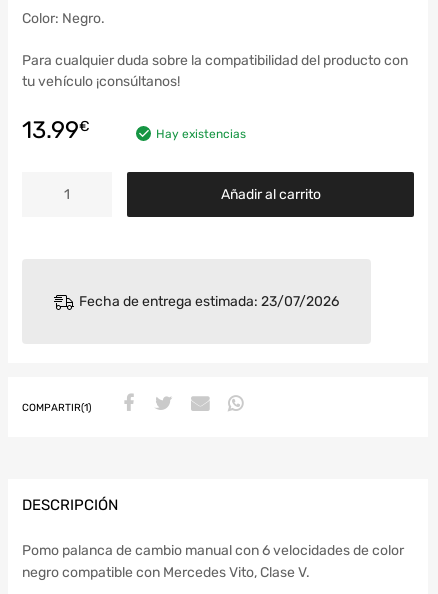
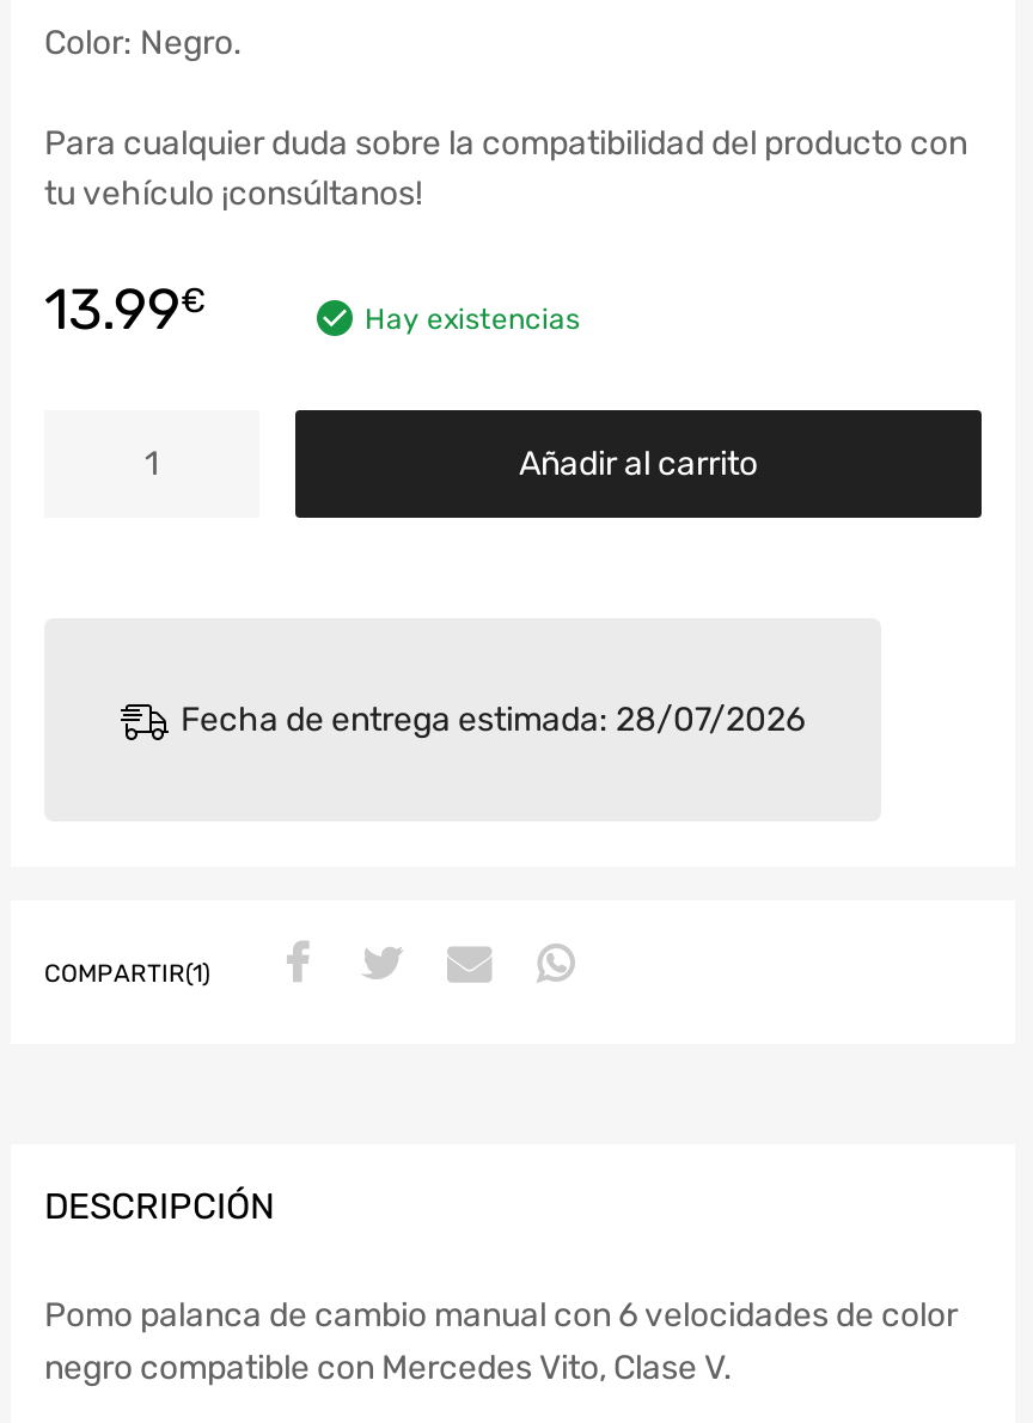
[79,293,339,310] Fecha de entrega estimada: 23/07/2026 -> [181,699,805,740] Fecha de entrega estimada: 28/07/2026

